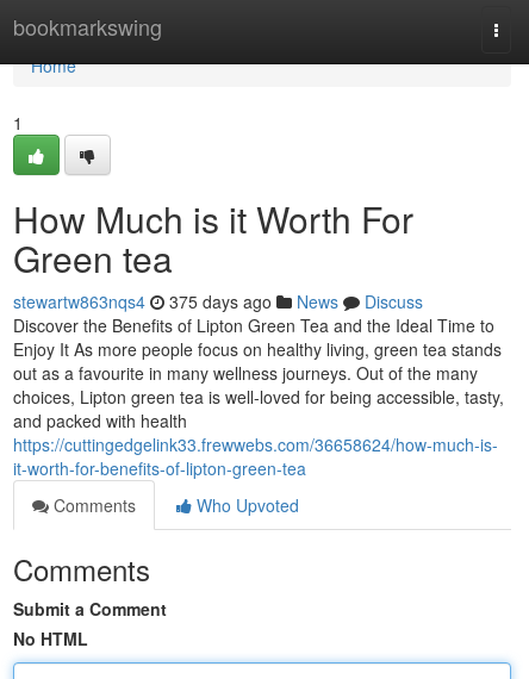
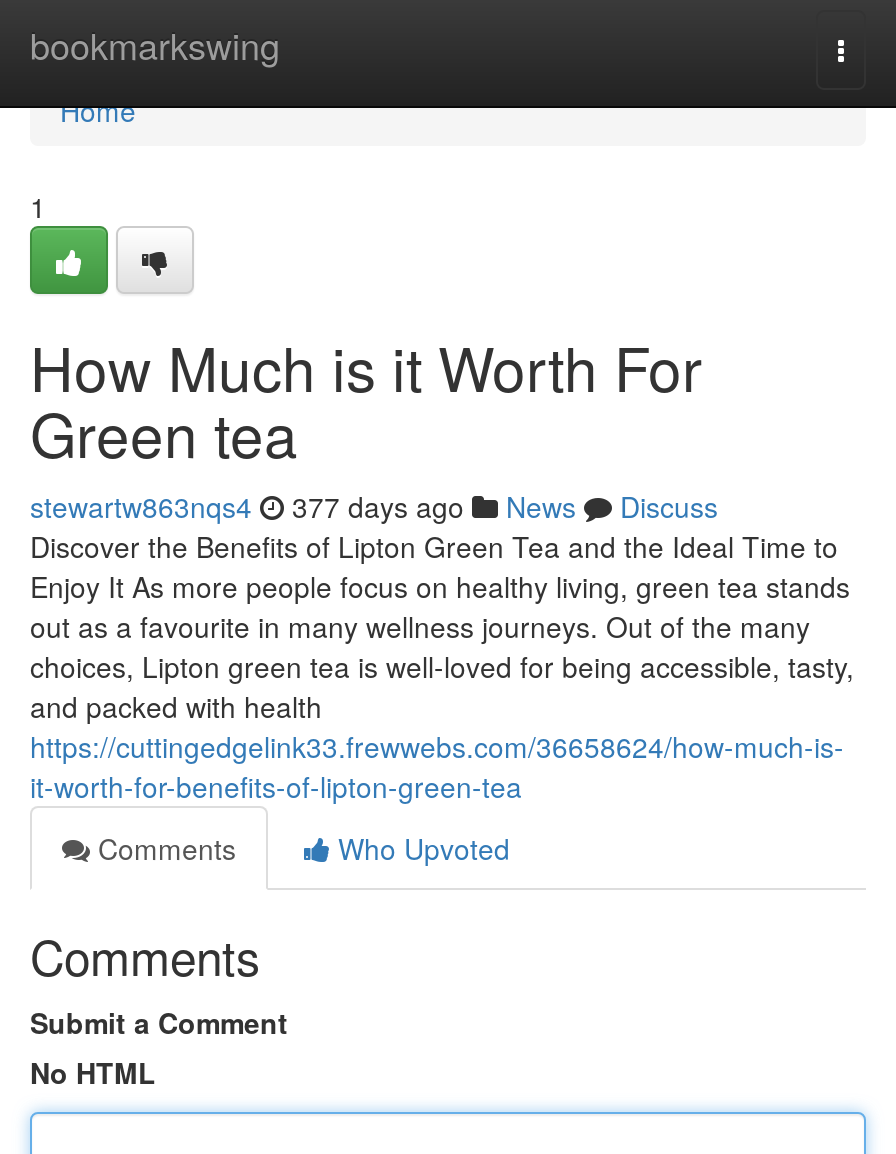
[13,289,423,313] stewartw863nqs4 375 days ago News Discuss -> [30,486,718,526] stewartw863nqs4 377 days ago News Discuss

